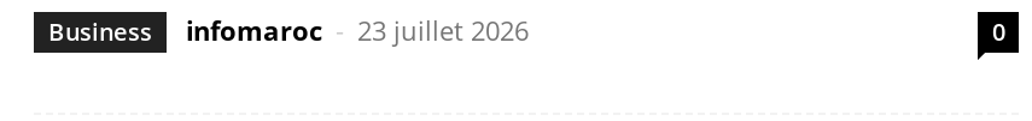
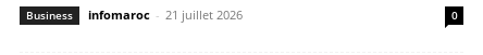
[186,12,529,48] infomaroc - 23 juillet 2026 -> [88,6,243,23] infomaroc - 21 juillet 2026

